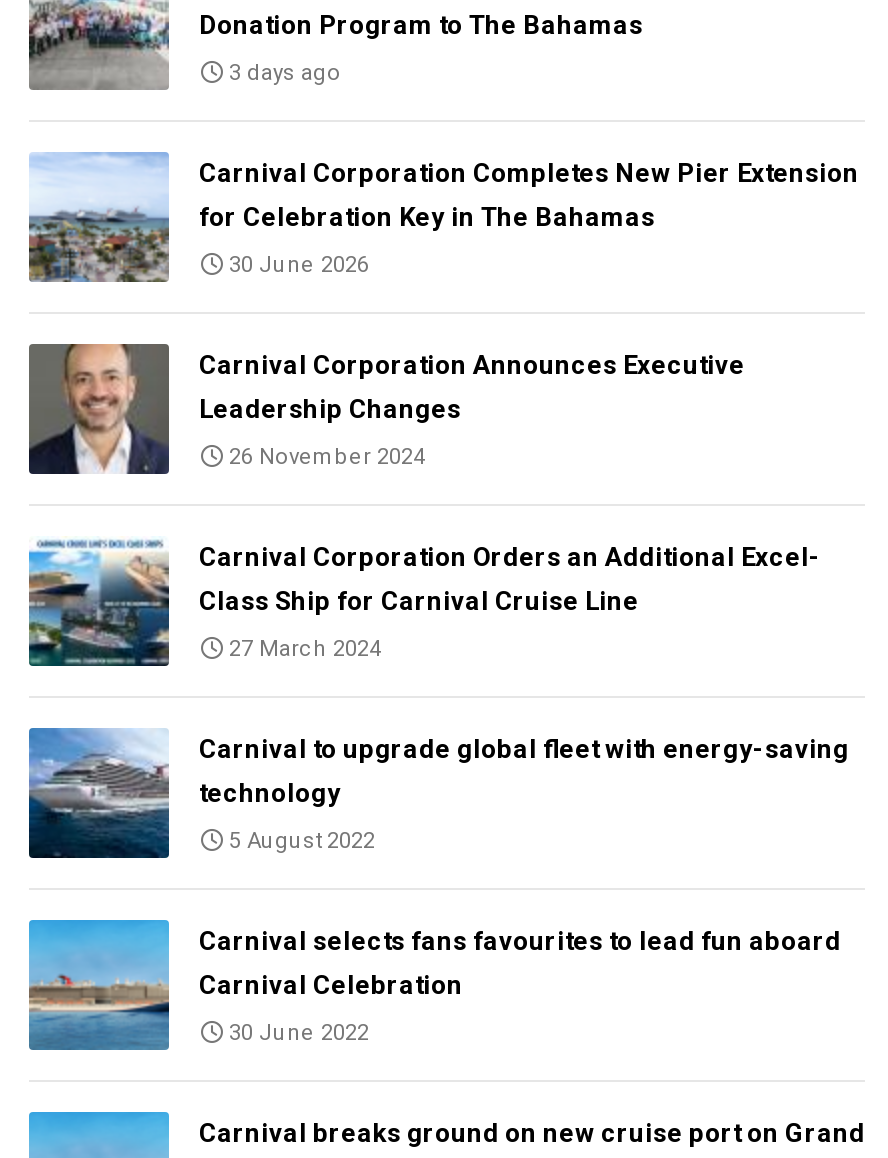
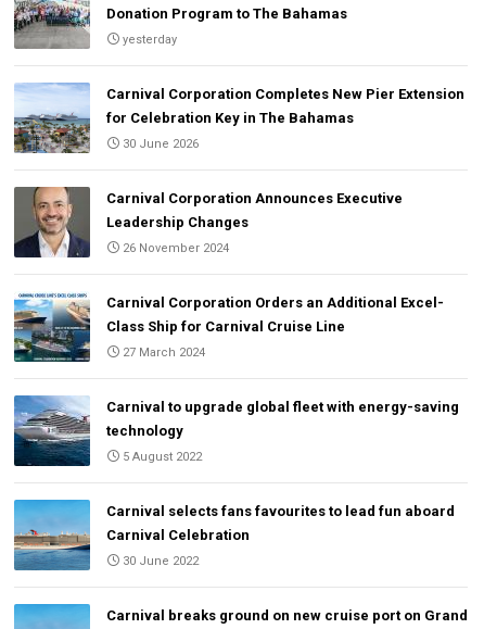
[223,60,341,86] 3 days ago -> [119,32,177,47] yesterday

